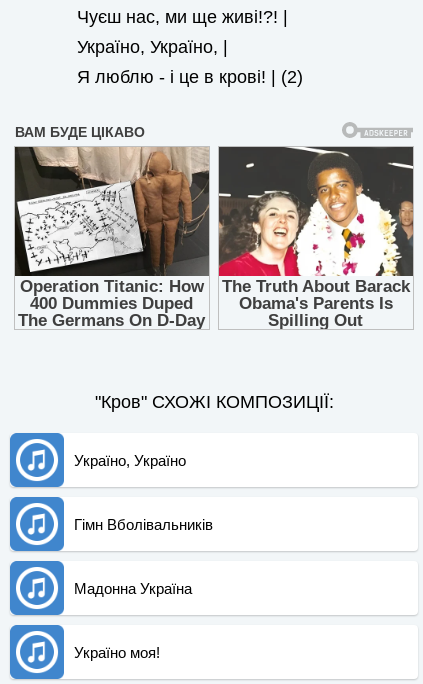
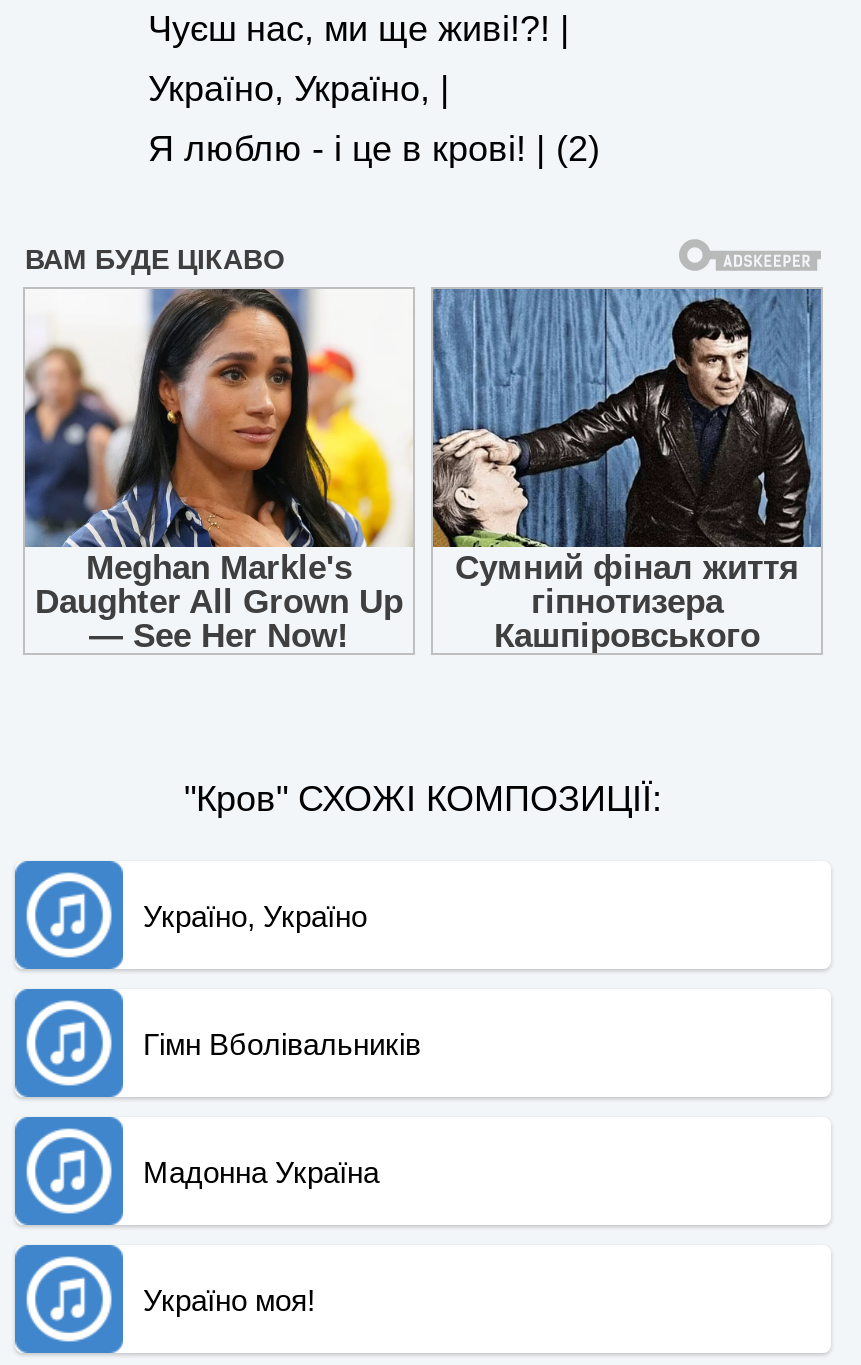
[14,146,210,330] [image] -> [23,287,413,653] [image]
[218,146,414,330] [image] -> [431,287,823,655] [image]

